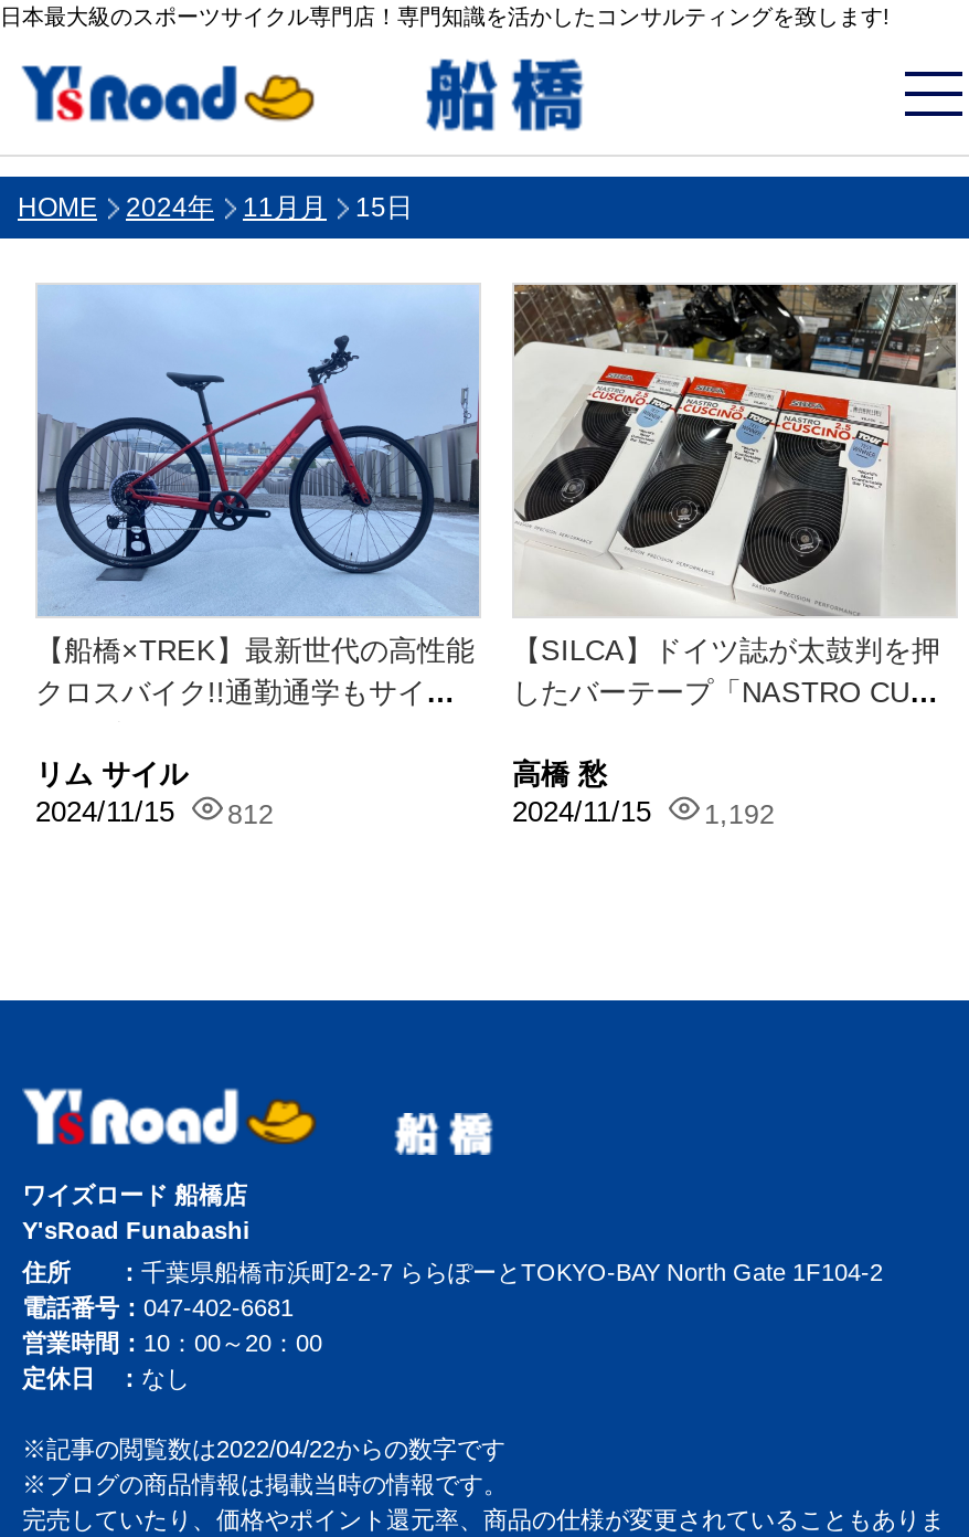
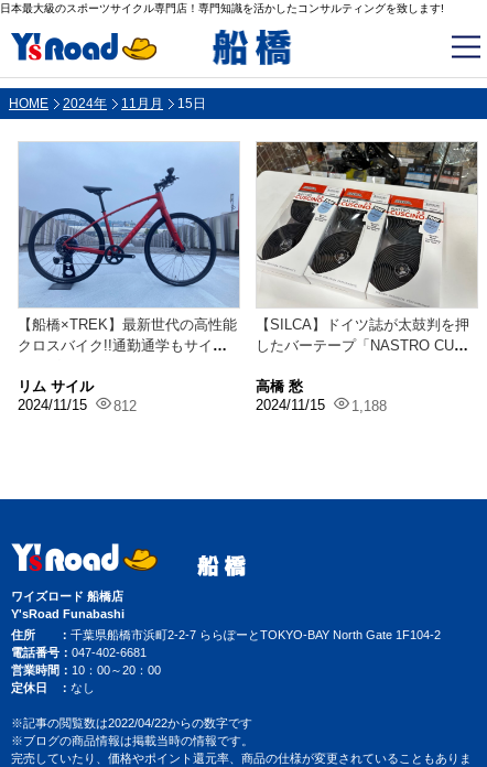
[512,795,775,830] 2024/11/15 1,192 -> [256,397,387,414] 2024/11/15 1,188

